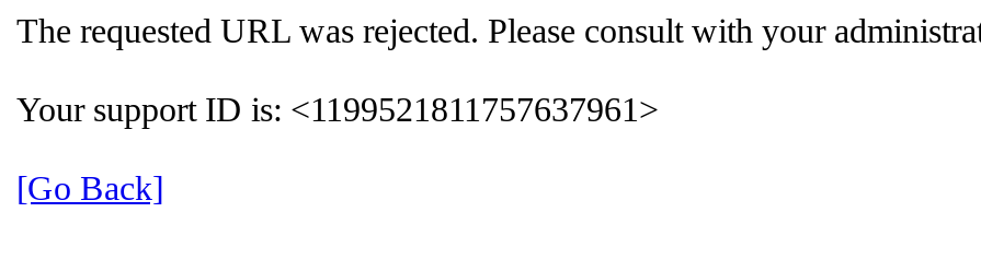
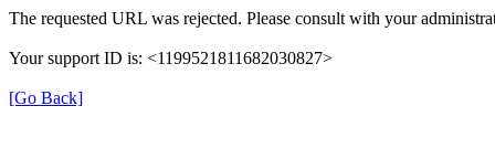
[16,91,659,128] Your support ID is: <1199521811757637961> -> [9,49,333,67] Your support ID is: <1199521811682030827>

